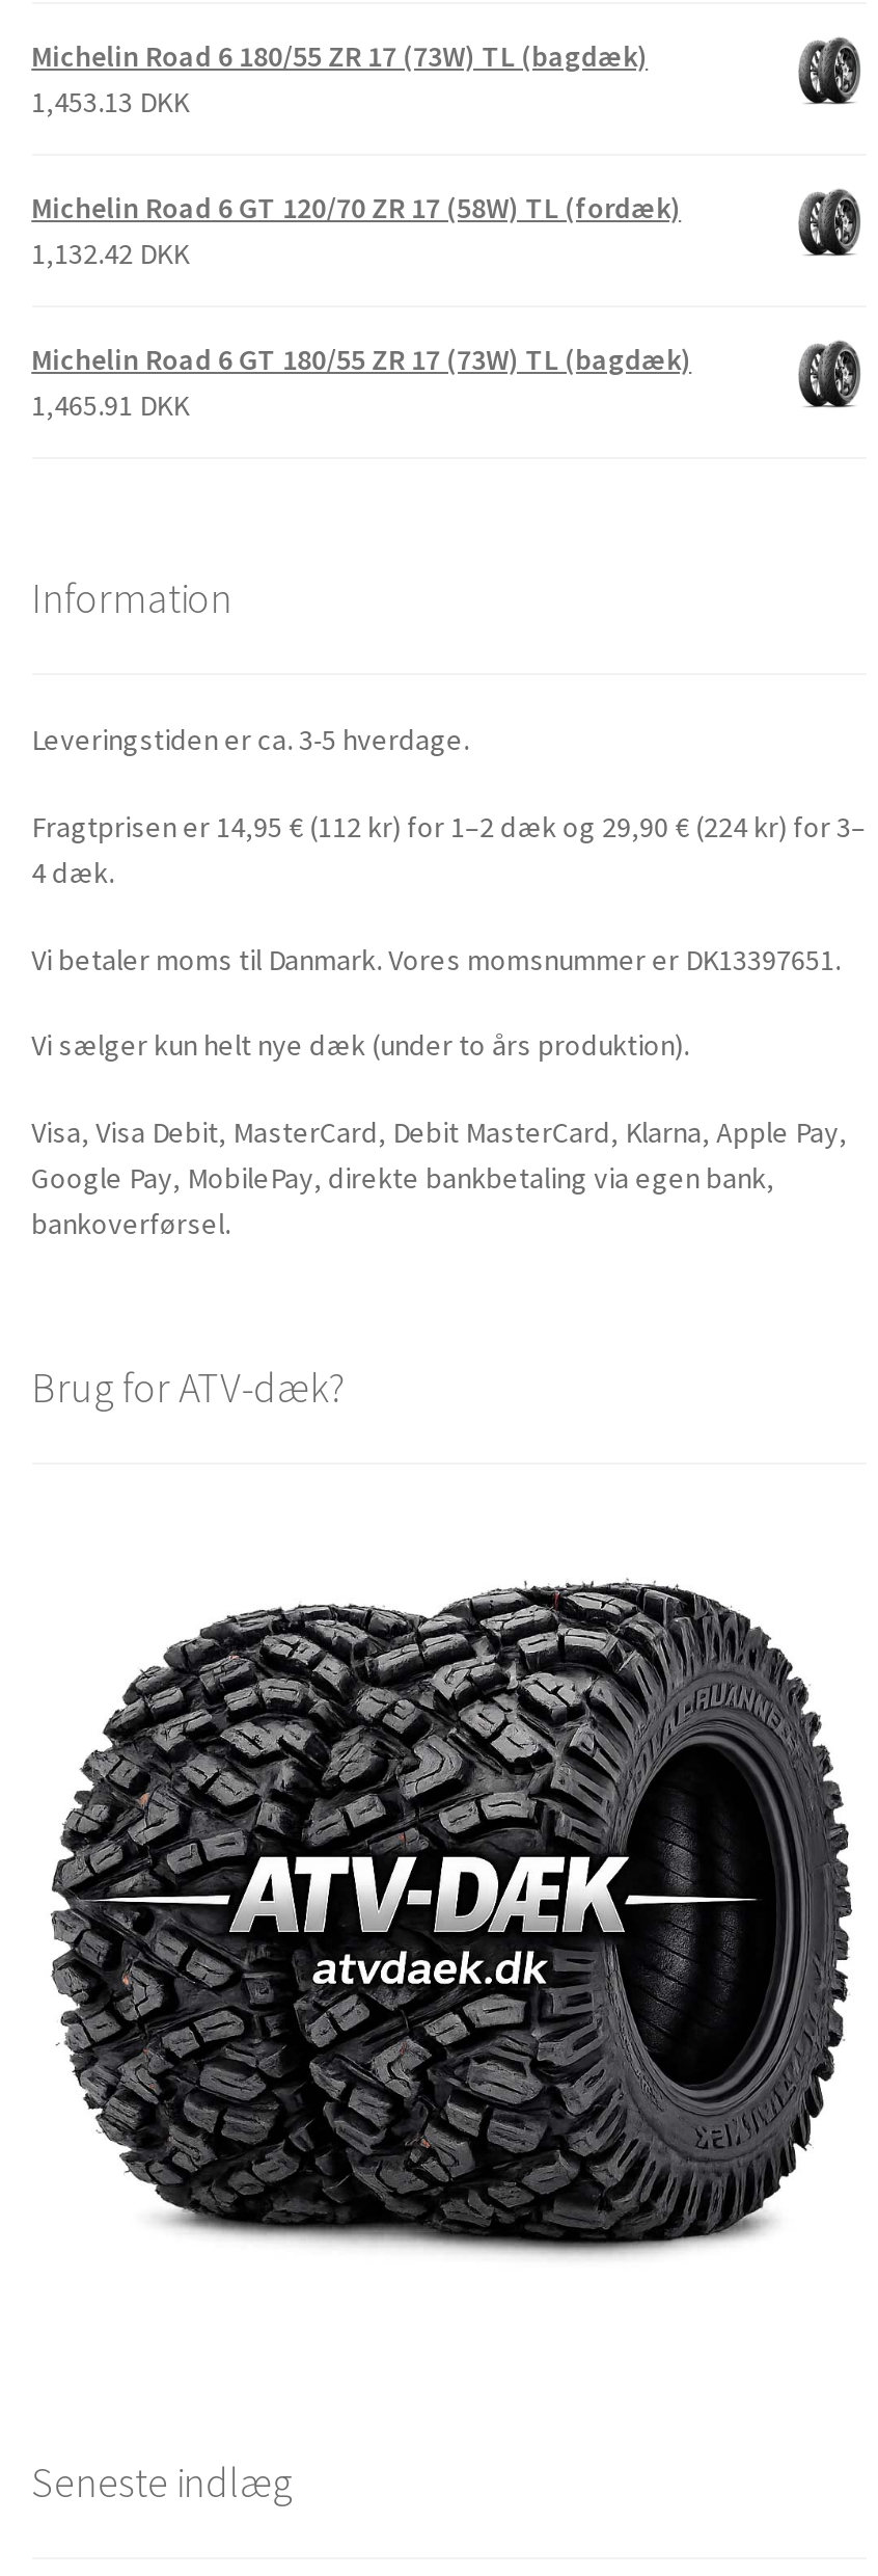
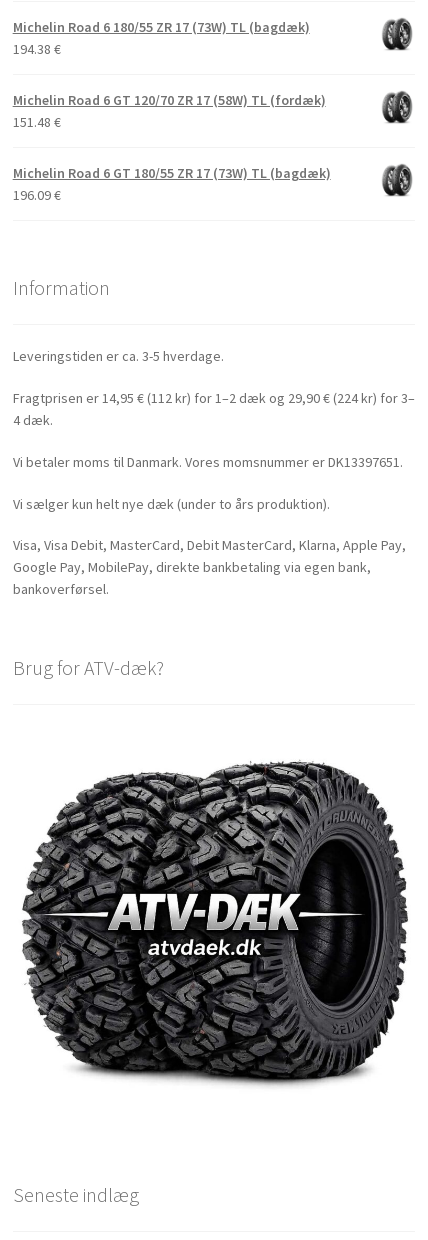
[31,82,189,120] 1,453.13 DKK -> [13,40,61,58] 194.38 €
[31,234,189,271] 1,132.42 DKK -> [13,113,61,131] 151.48 €
[31,386,189,423] 1,465.91 DKK -> [13,186,61,204] 196.09€

